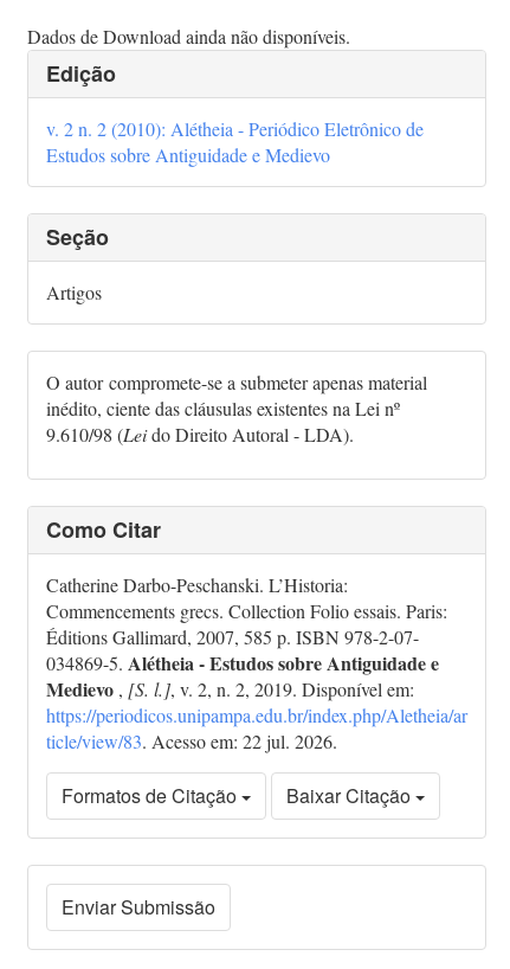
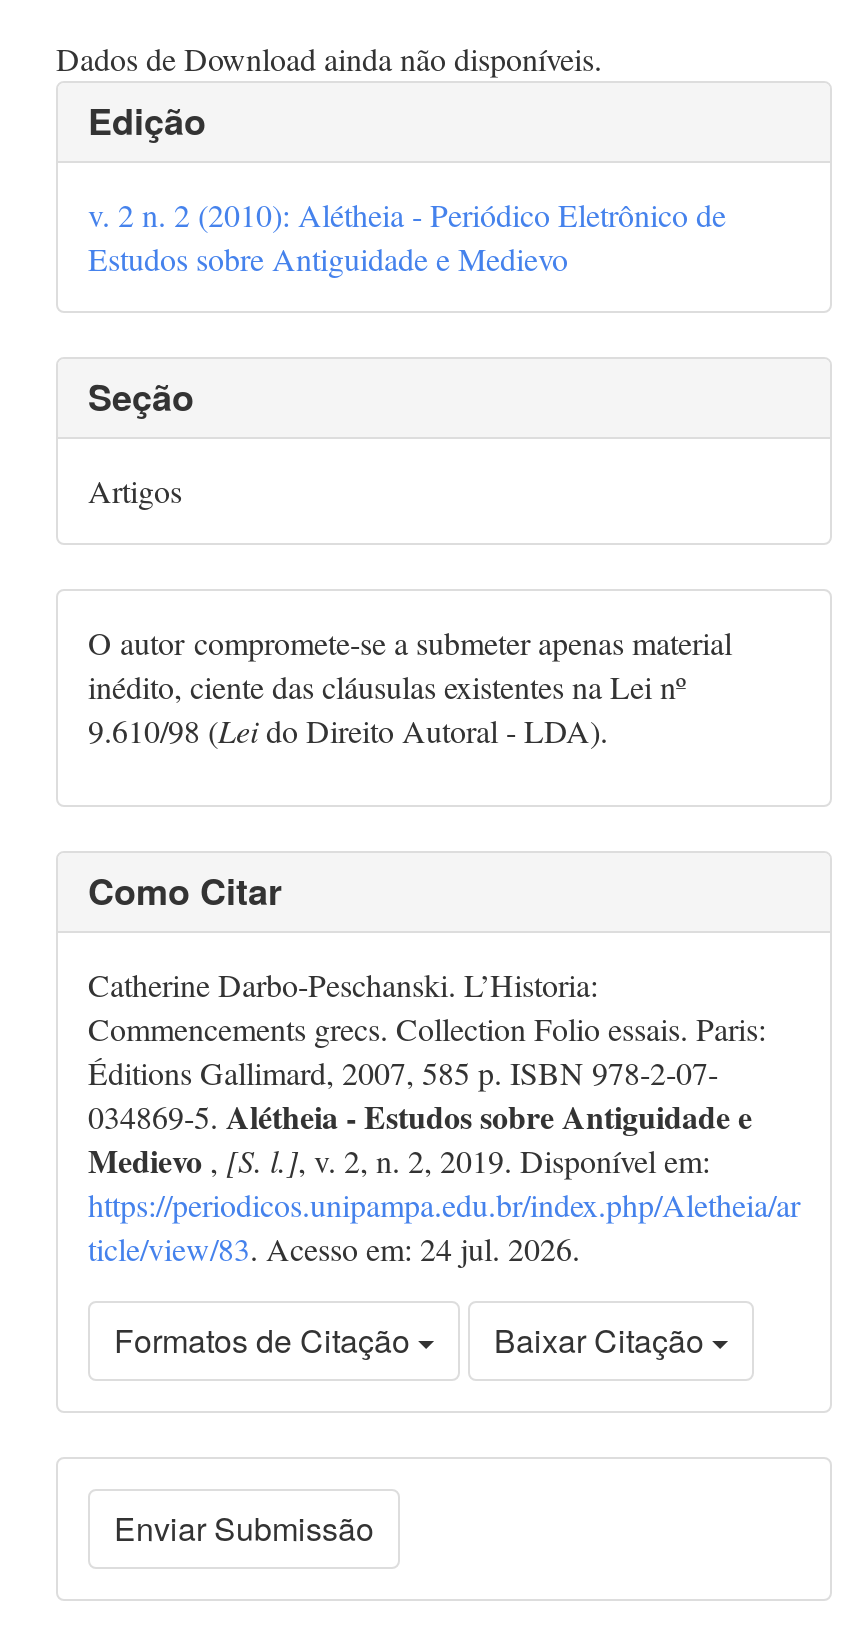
[46,729,337,754] ticle/view/83. Acesso em: 22 jul. 2026. -> [88,1228,580,1270] ticle/view/83. Acesso em: 24 jul. 2026.

